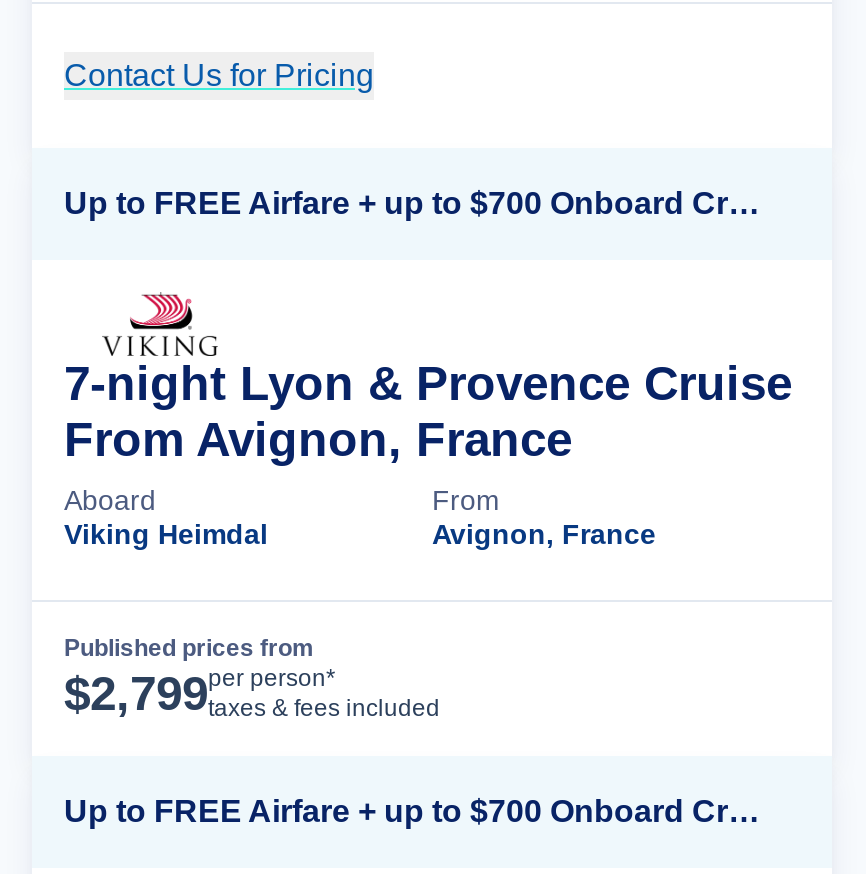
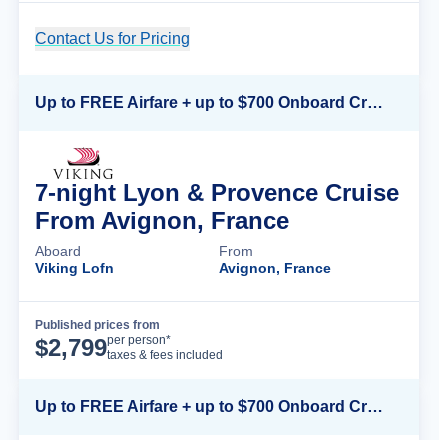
[64,518,268,550] Viking Heimdal -> [35,260,114,276] Viking Lofn

